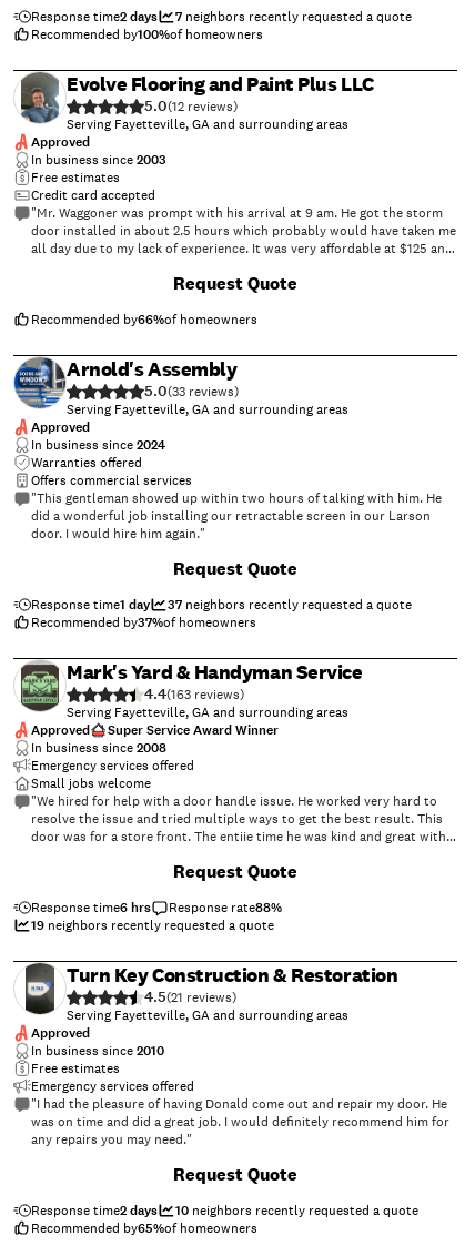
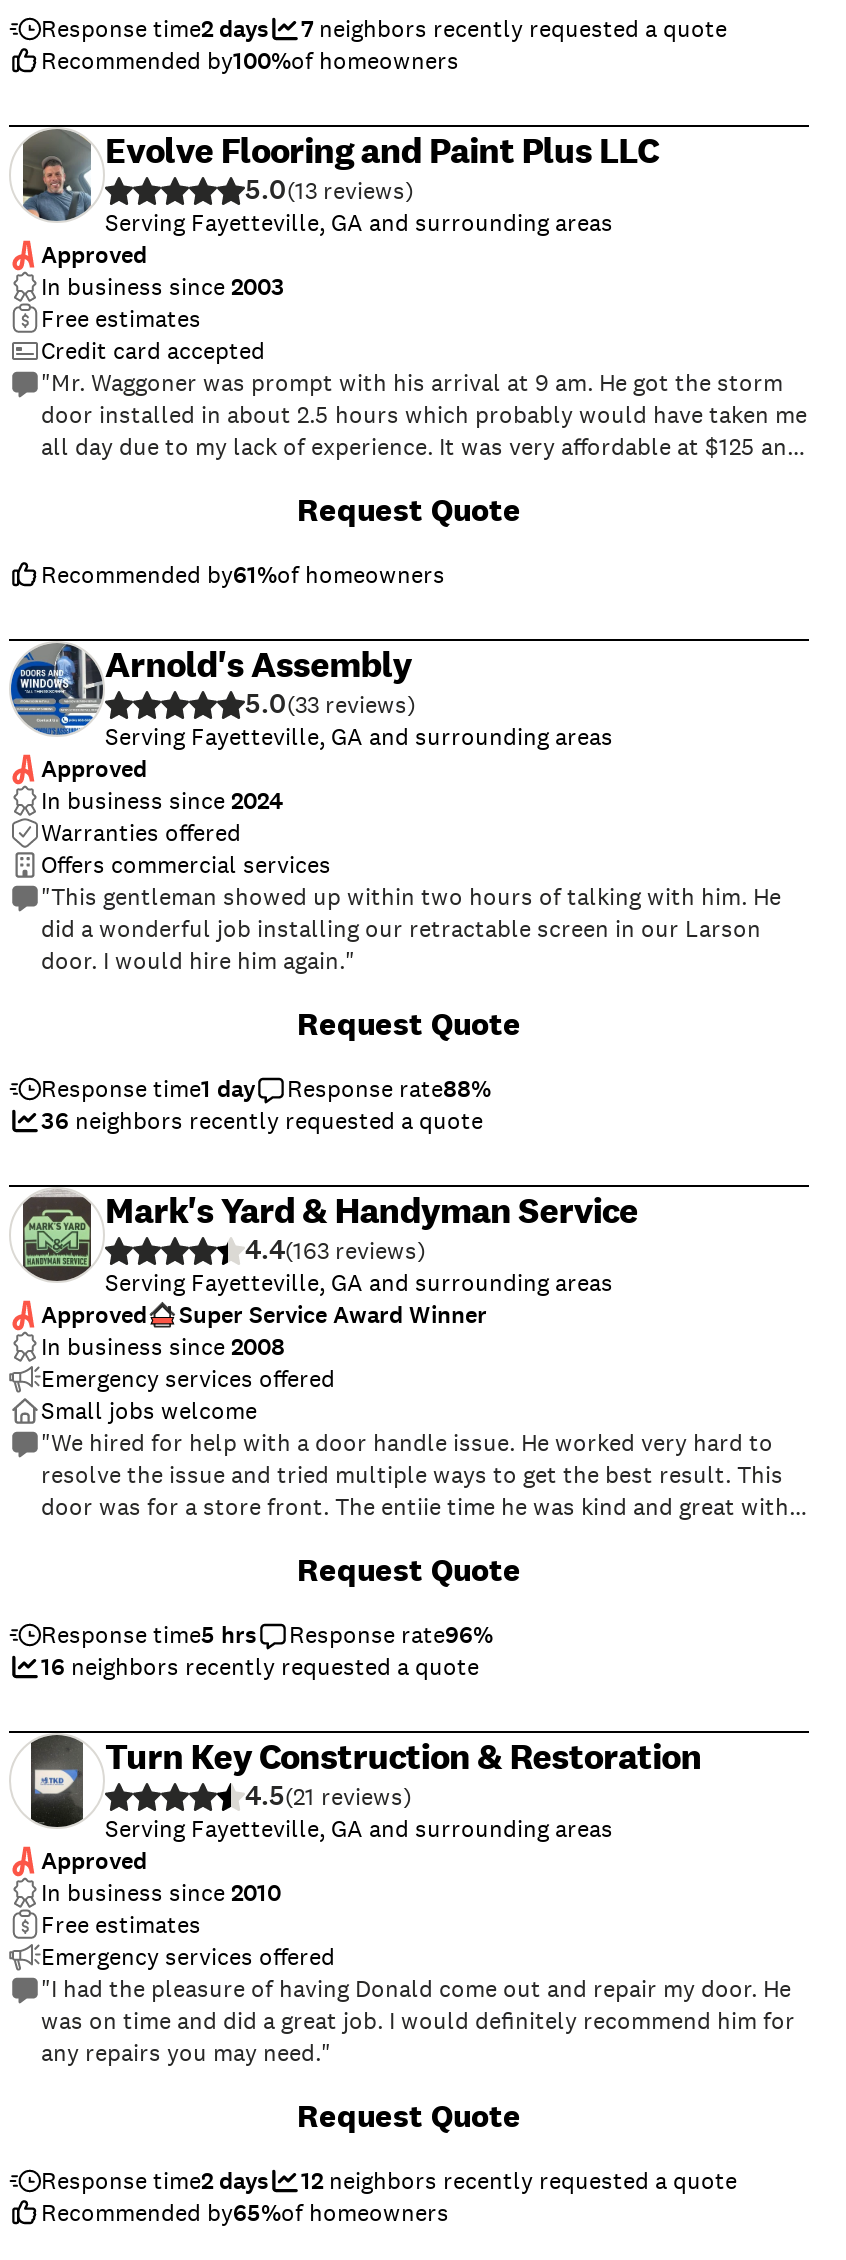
[144,95,184,117] 5.0(12 -> [245,171,317,209] 5.0(13
[31,311,257,328] Recommended by66%of homeowners -> [41,559,445,591] Recommended by61%of homeowners
[31,596,412,631] 37 neighbors recently requested a quote | Recommended by37%of homeowners -> [41,1105,483,1137] 36 neighbors recently requested a quote
none -> [289,1619,493,1651] Response rate96%
[31,899,151,916] Response time6 hrs -> [41,1619,257,1651] Response time5 hrs
moved [169,899,282,916] -> [287,1073,491,1105]: Response rate88%
[31,916,274,934] 19 neighbors recently requested a quote -> [41,1651,479,1683] 16 neighbors recently requested a quote
[175,1202,418,1219] 10 neighbors recently requested a quote -> [301,2165,737,2197] 12 neighbors recently requested a quote

